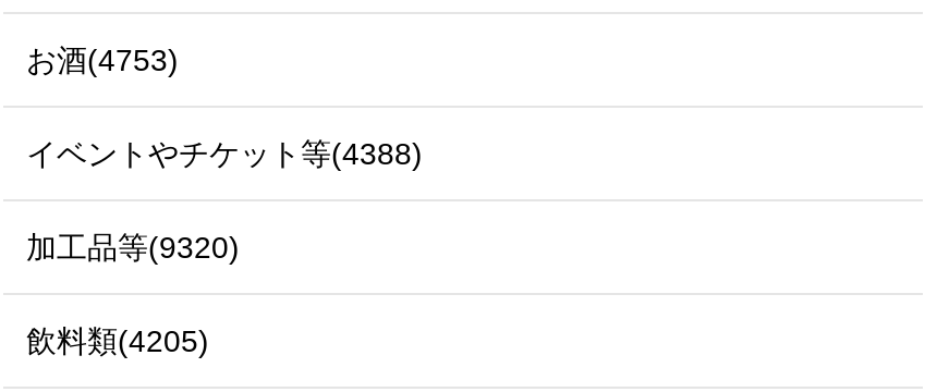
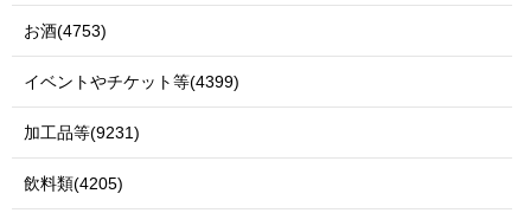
[26,137,423,172] イベントやチケット等(4388) -> [24,73,240,92] イベントやチケット等(4399)
[26,231,239,265] 加工品等(9320) -> [24,124,140,142] 加工品等(9231)

